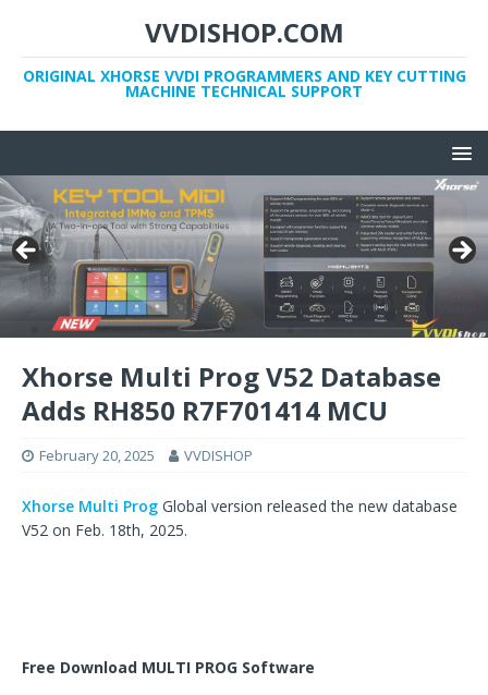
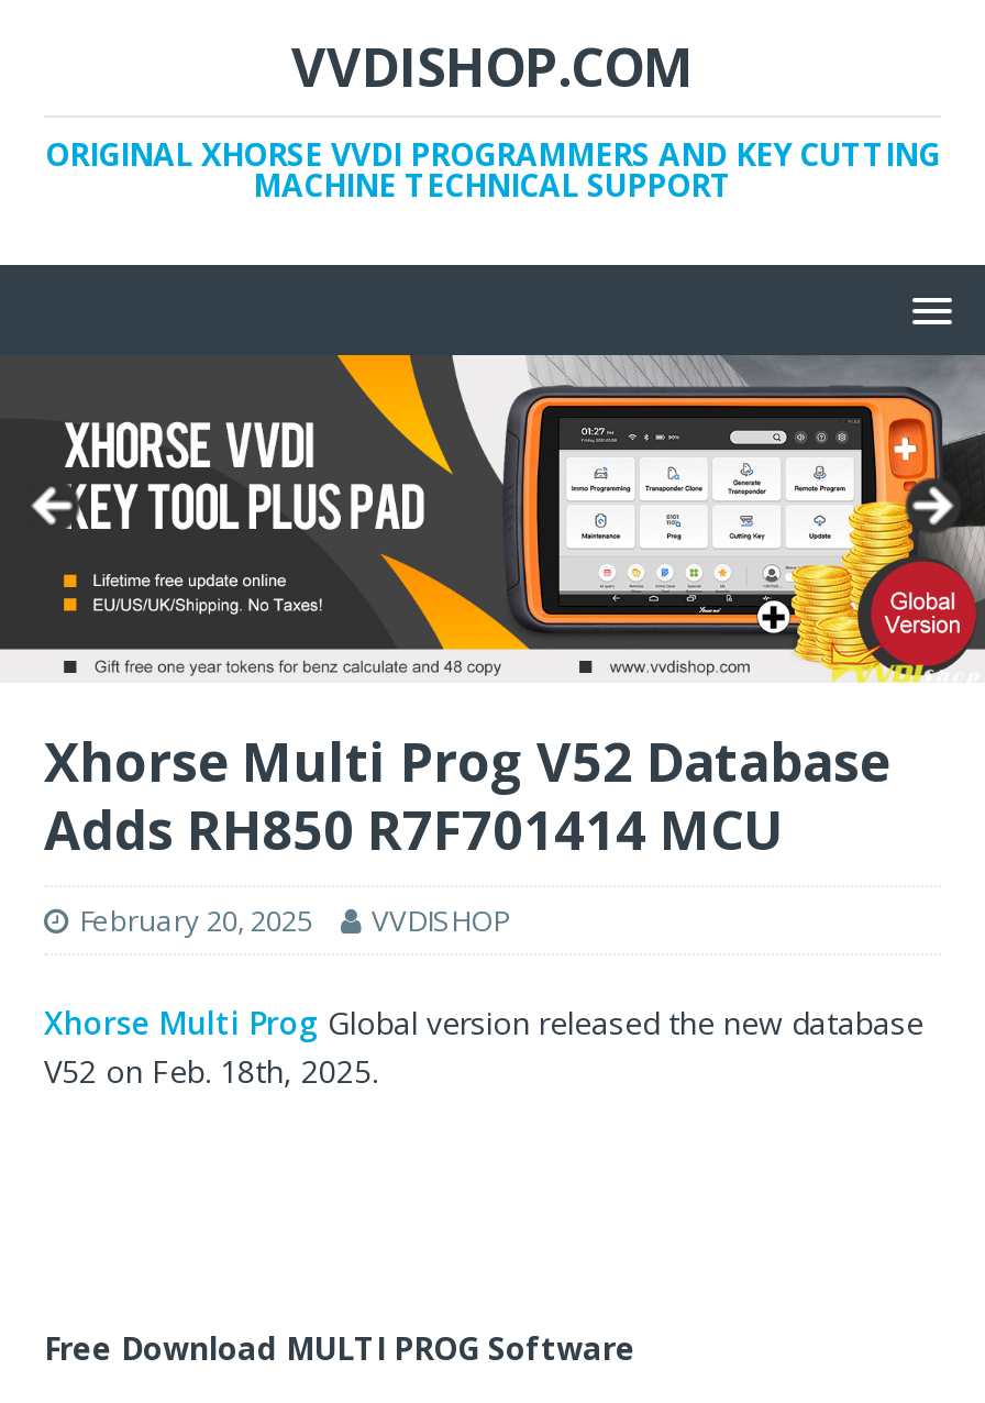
[3,174,485,339] [image] -> [7,353,978,683] [image]

